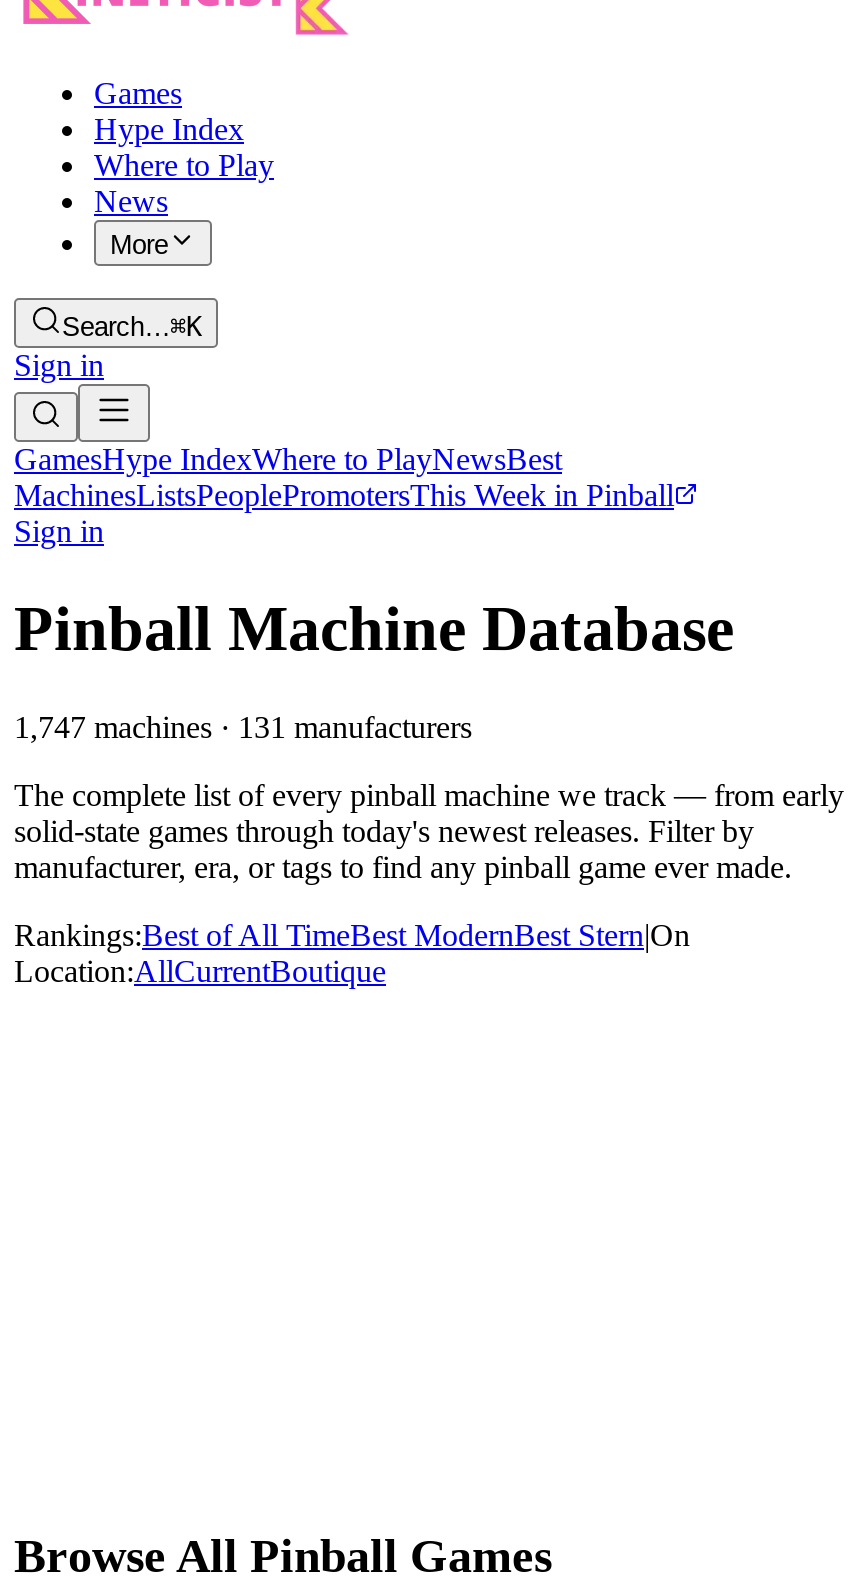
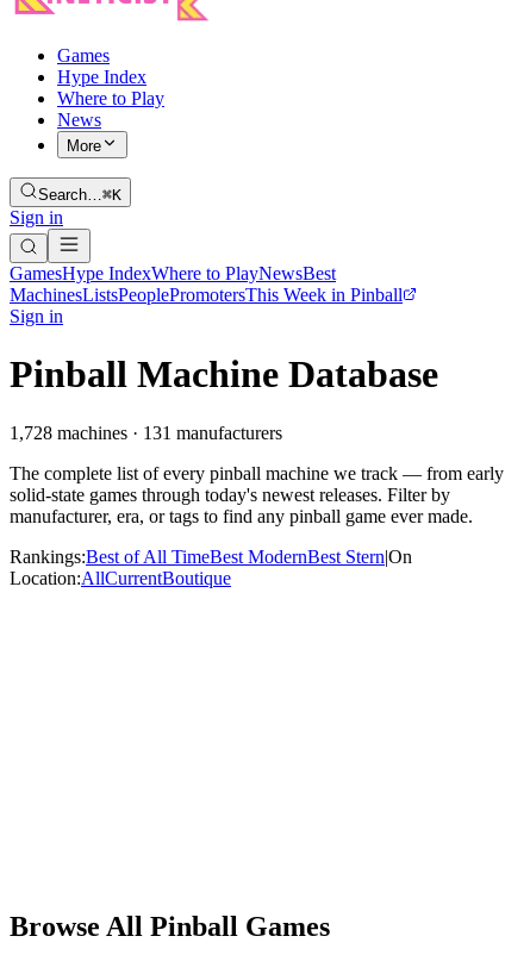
[14,710,472,744] 1,747 machines · 131 manufacturers -> [10,423,282,443] 1,728 machines · 131 manufacturers

